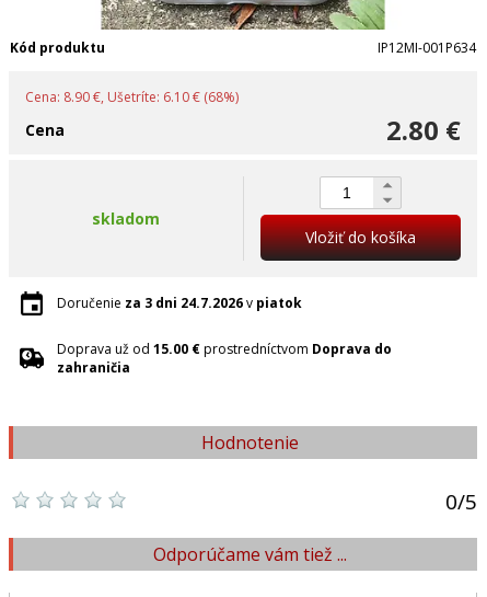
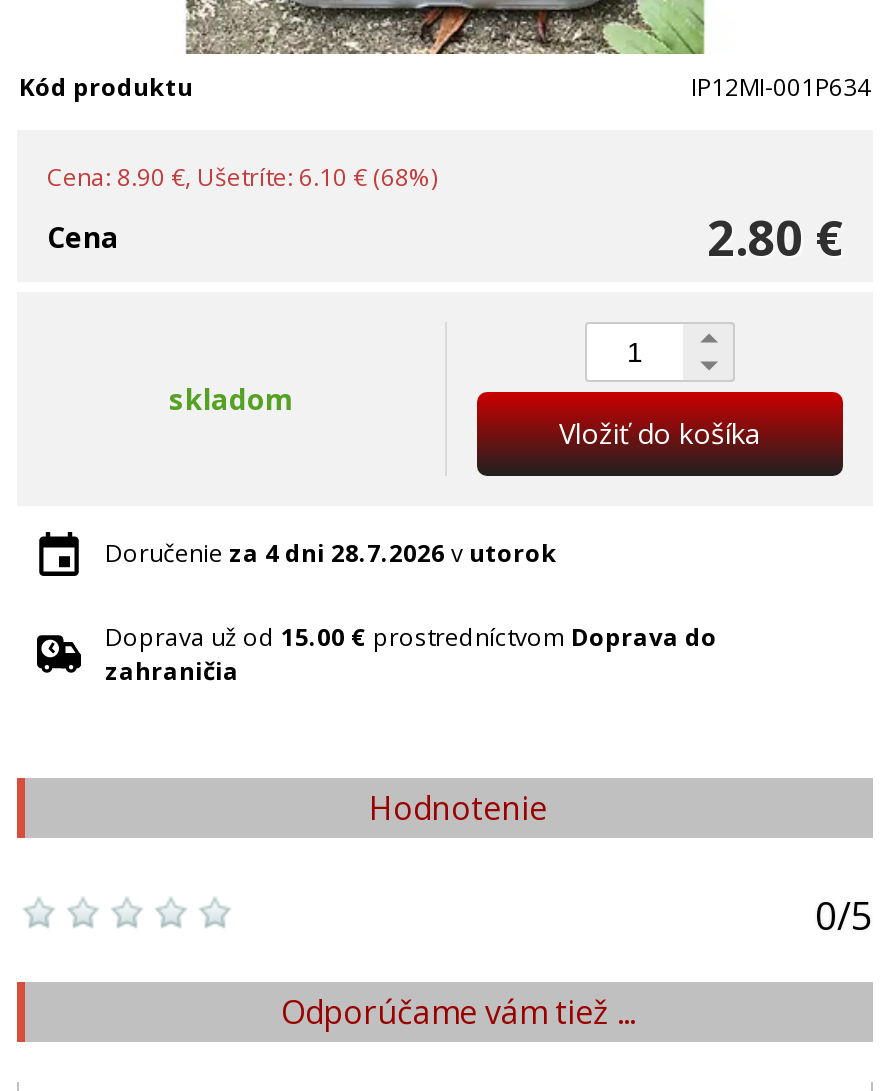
[57,293,302,312] Doručenie za 3 dni 24.7.2026 v piatok -> [105,535,557,569] Doručenie za 4 dni 28.7.2026 v utorok

